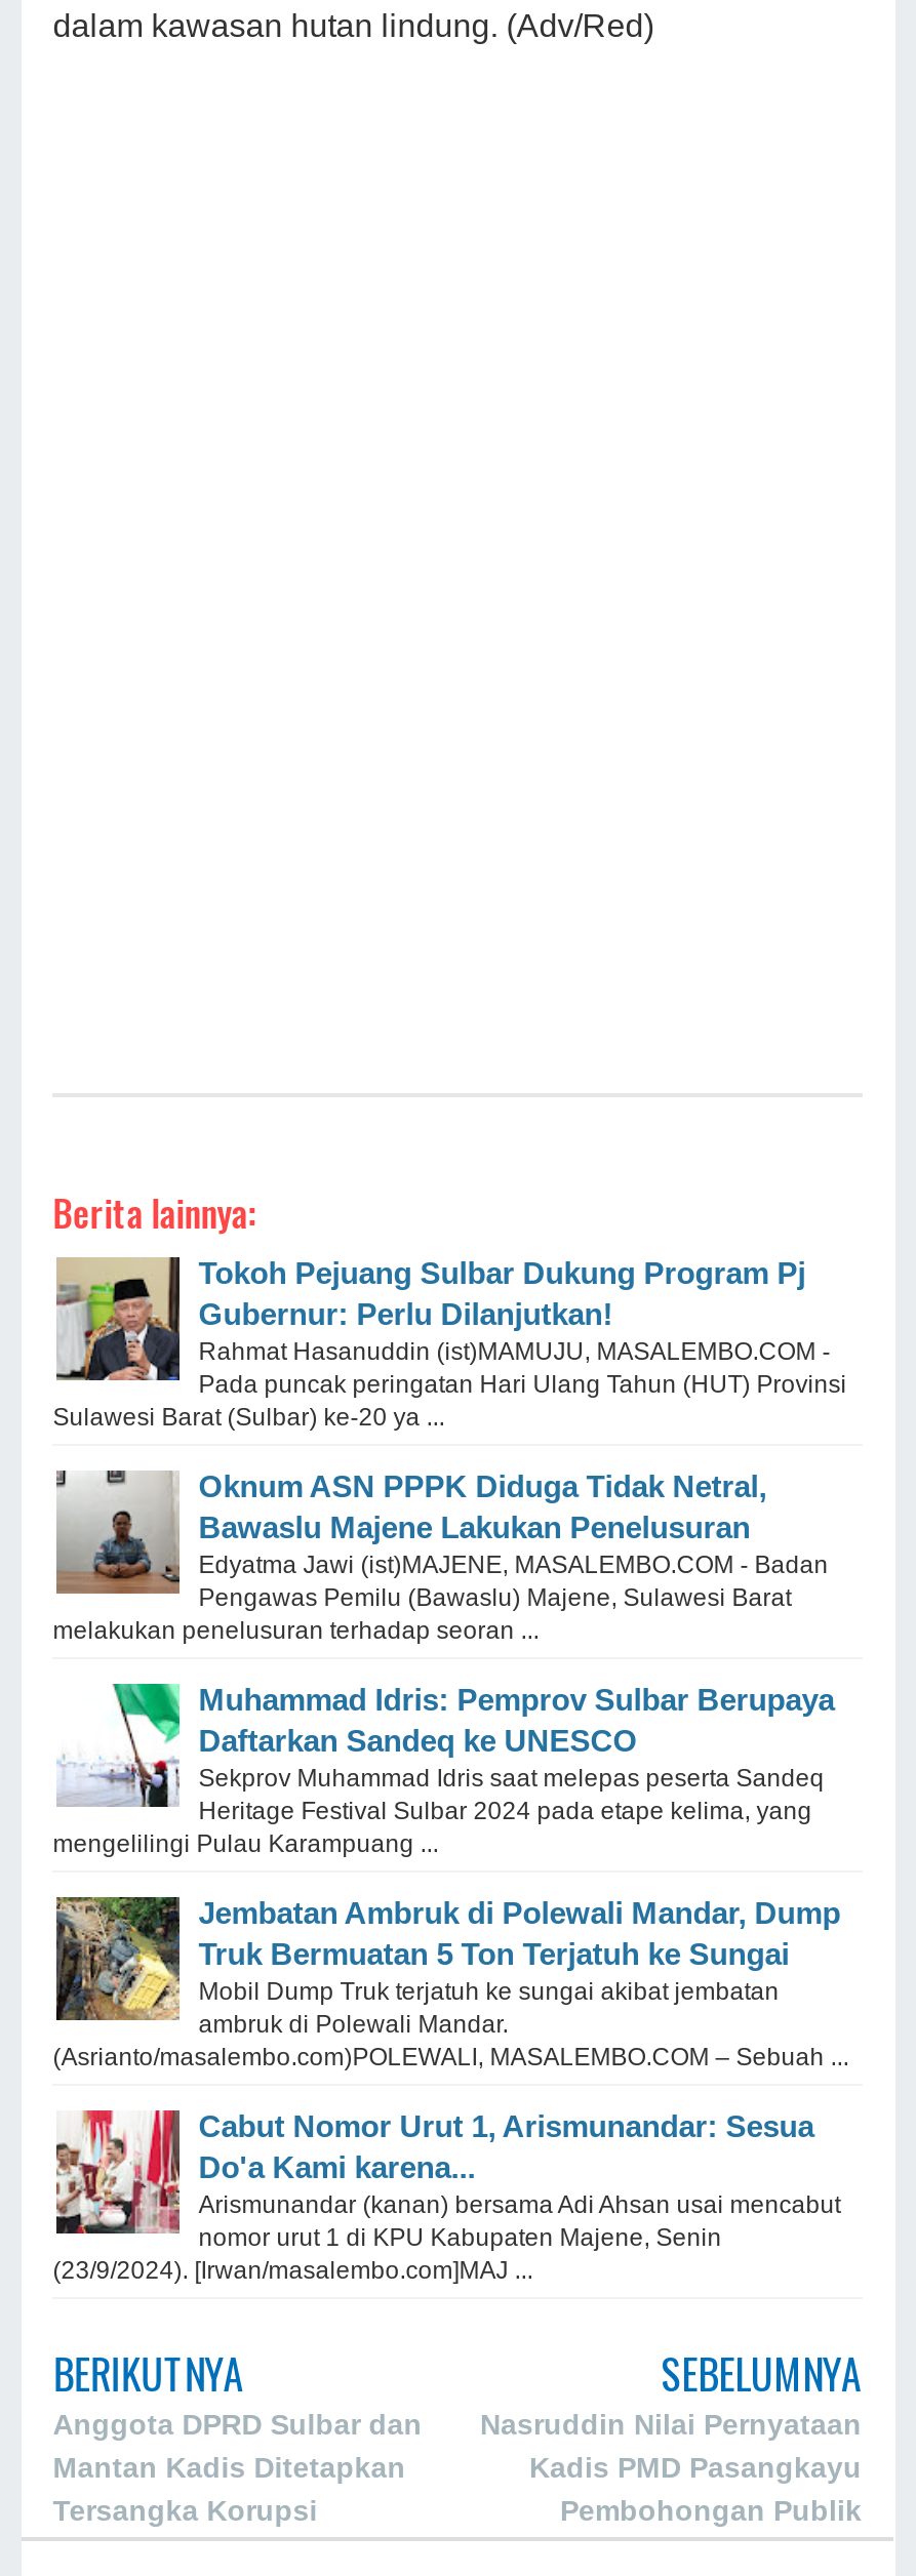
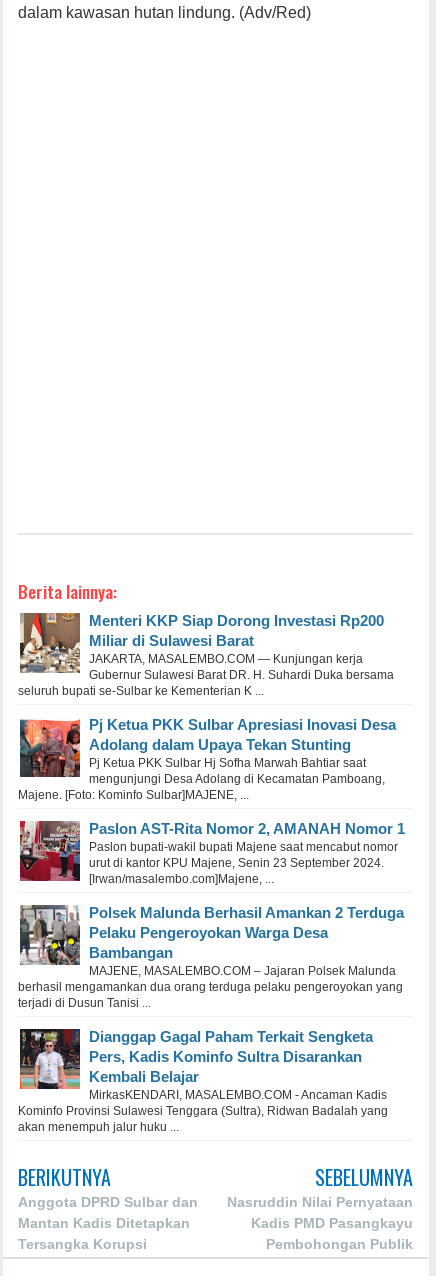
[53,1255,847,1432] [image] | Tokoh Pejuang Sulbar Dukung Program Pj | Gubernur: Perlu Dilanjutkan! | Rahmat Hasanuddin (ist)MAMUJU, MASALEMBO.COM - | Pada puncak peringatan Hari Ulang Tahun (HUT) Provinsi | Sulawesi Barat (Sulbar) ke-20 ya ... -> [18,612,394,698] [image] | Menteri KKP Siap Dorong Investasi Rp200 | Miliar di Sulawesi Barat | JAKARTA, MASALEMBO.COM — Kunjungan kerja | Gubernur Sulawesi Barat DR. H. Suhardi Duka bersama | seluruh bupati se-Sulbar ke Kementerian K ...
[53,1468,828,1645] [image] | Oknum ASN PPPK Diduga Tidak Netral, | Bawaslu Majene Lakukan Penelusuran | Edyatma Jawi (ist)MAJENE, MASALEMBO.COM - Badan | Pengawas Pemilu (Bawaslu) Majene, Sulawesi Barat | melakukan penelusuran terhadap seoran ... -> [18,716,396,802] [image] | Pj Ketua PKK Sulbar Apresiasi Inovasi Desa | Adolang dalam Upaya Tekan Stunting | Pj Ketua PKK Sulbar Hj Sofha Marwah Bahtiar saat | mengunjungi Desa Adolang di Kecamatan Pamboang, | Majene. [Foto: Kominfo Sulbar]MAJENE, ...
[53,1682,834,1858] [image] | Muhammad Idris: Pemprov Sulbar Berupaya | Daftarkan Sandeq ke UNESCO | Sekprov Muhammad Idris saat melepas peserta Sandeq | Heritage Festival Sulbar 2024 pada etape kelima, yang | mengelilingi Pulau Karampuang ... -> [19,820,405,886] [image] | Paslon AST-Rita Nomor 2, AMANAH Nomor 1 | Paslon bupati-wakil bupati Majene saat mencabut nomor | urut di kantor KPU Majene, Senin 23 September 2024. | [Irwan/masalembo.com]Majene, ...
[53,1875,849,2071] [image] | Jembatan Ambruk di Polewali Mandar, Dump | Truk Bermuatan 5 Ton Terjatuh ke Sungai | Mobil Dump Truk terjatuh ke sungai akibat jembatan | ambruk di Polewali Mandar. | (Asrianto/masalembo.com)POLEWALI, MASALEMBO.COM – Sebuah ... -> [18,904,404,1010] [image] | Polsek Malunda Berhasil Amankan 2 Terduga | Pelaku Pengeroyokan Warga Desa | Bambangan | MAJENE, MASALEMBO.COM – Jajaran Polsek Malunda | berhasil mengamankan dua orang terduga pelaku pengeroyokan yang | terjadi di Dusun Tanisi ...
[53,2108,841,2285] [image] | Cabut Nomor Urut 1, Arismunandar: Sesua | Do'a Kami karena... | Arismunandar (kanan) bersama Adi Ahsan usai mencabut | nomor urut 1 di KPU Kabupaten Majene, Senin | (23/9/2024). [Irwan/masalembo.com]MAJ ... -> [18,1028,388,1134] [image] | Dianggap Gagal Paham Terkait Sengketa | Pers, Kadis Kominfo Sultra Disarankan | Kembali Belajar | MirkasKENDARI, MASALEMBO.COM - Ancaman Kadis | Kominfo Provinsi Sulawesi Tenggara (Sultra), Ridwan Badalah yang | akan menempuh jalur huku ...

